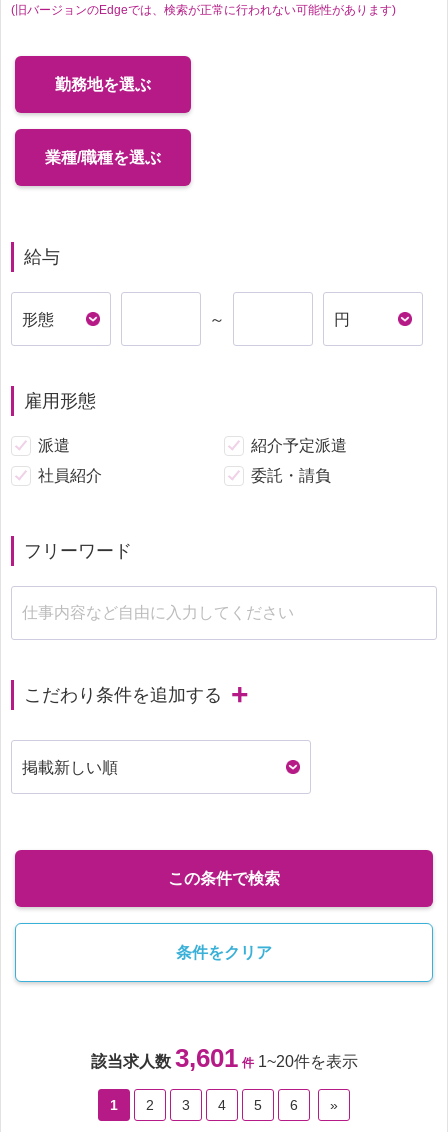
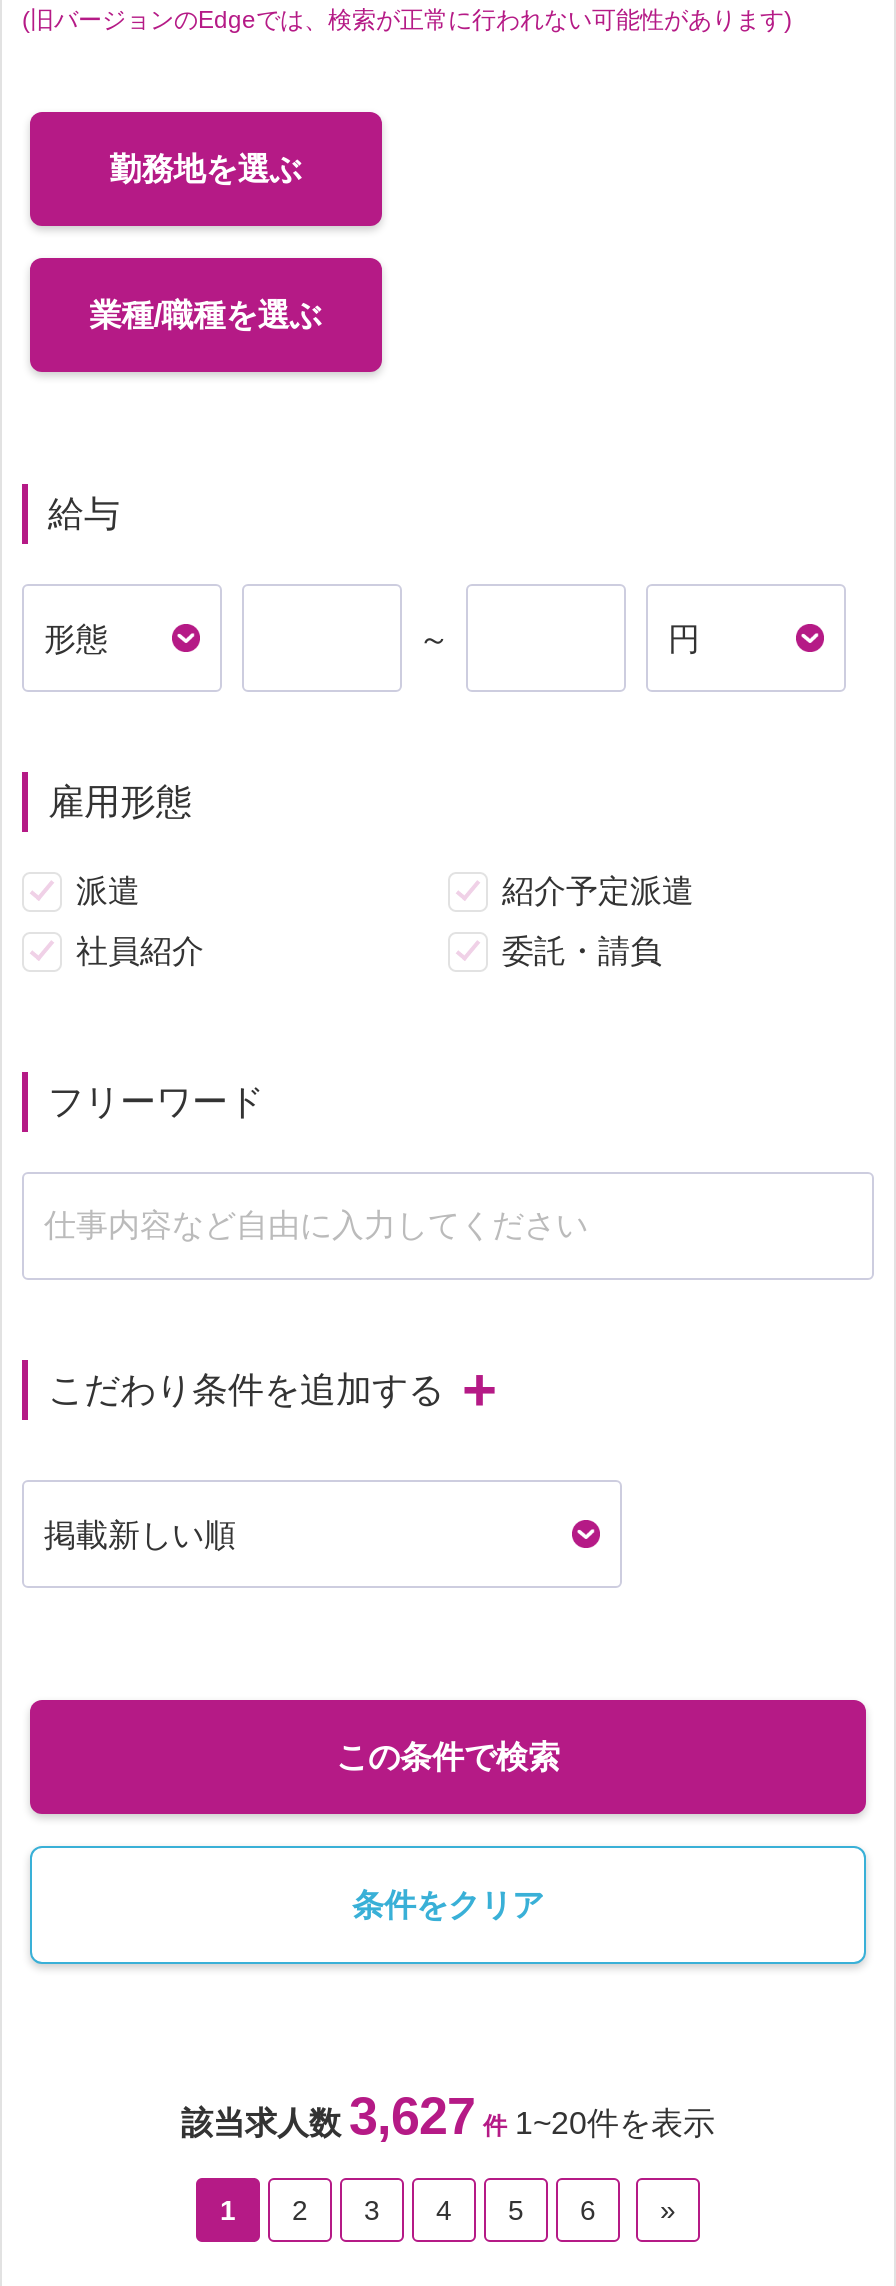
[90,1043,357,1073] 該当求人数3,601 件 1~20件を表示 -> [181,2086,715,2146] 該当求人数3,627 件 1~20件を表示

